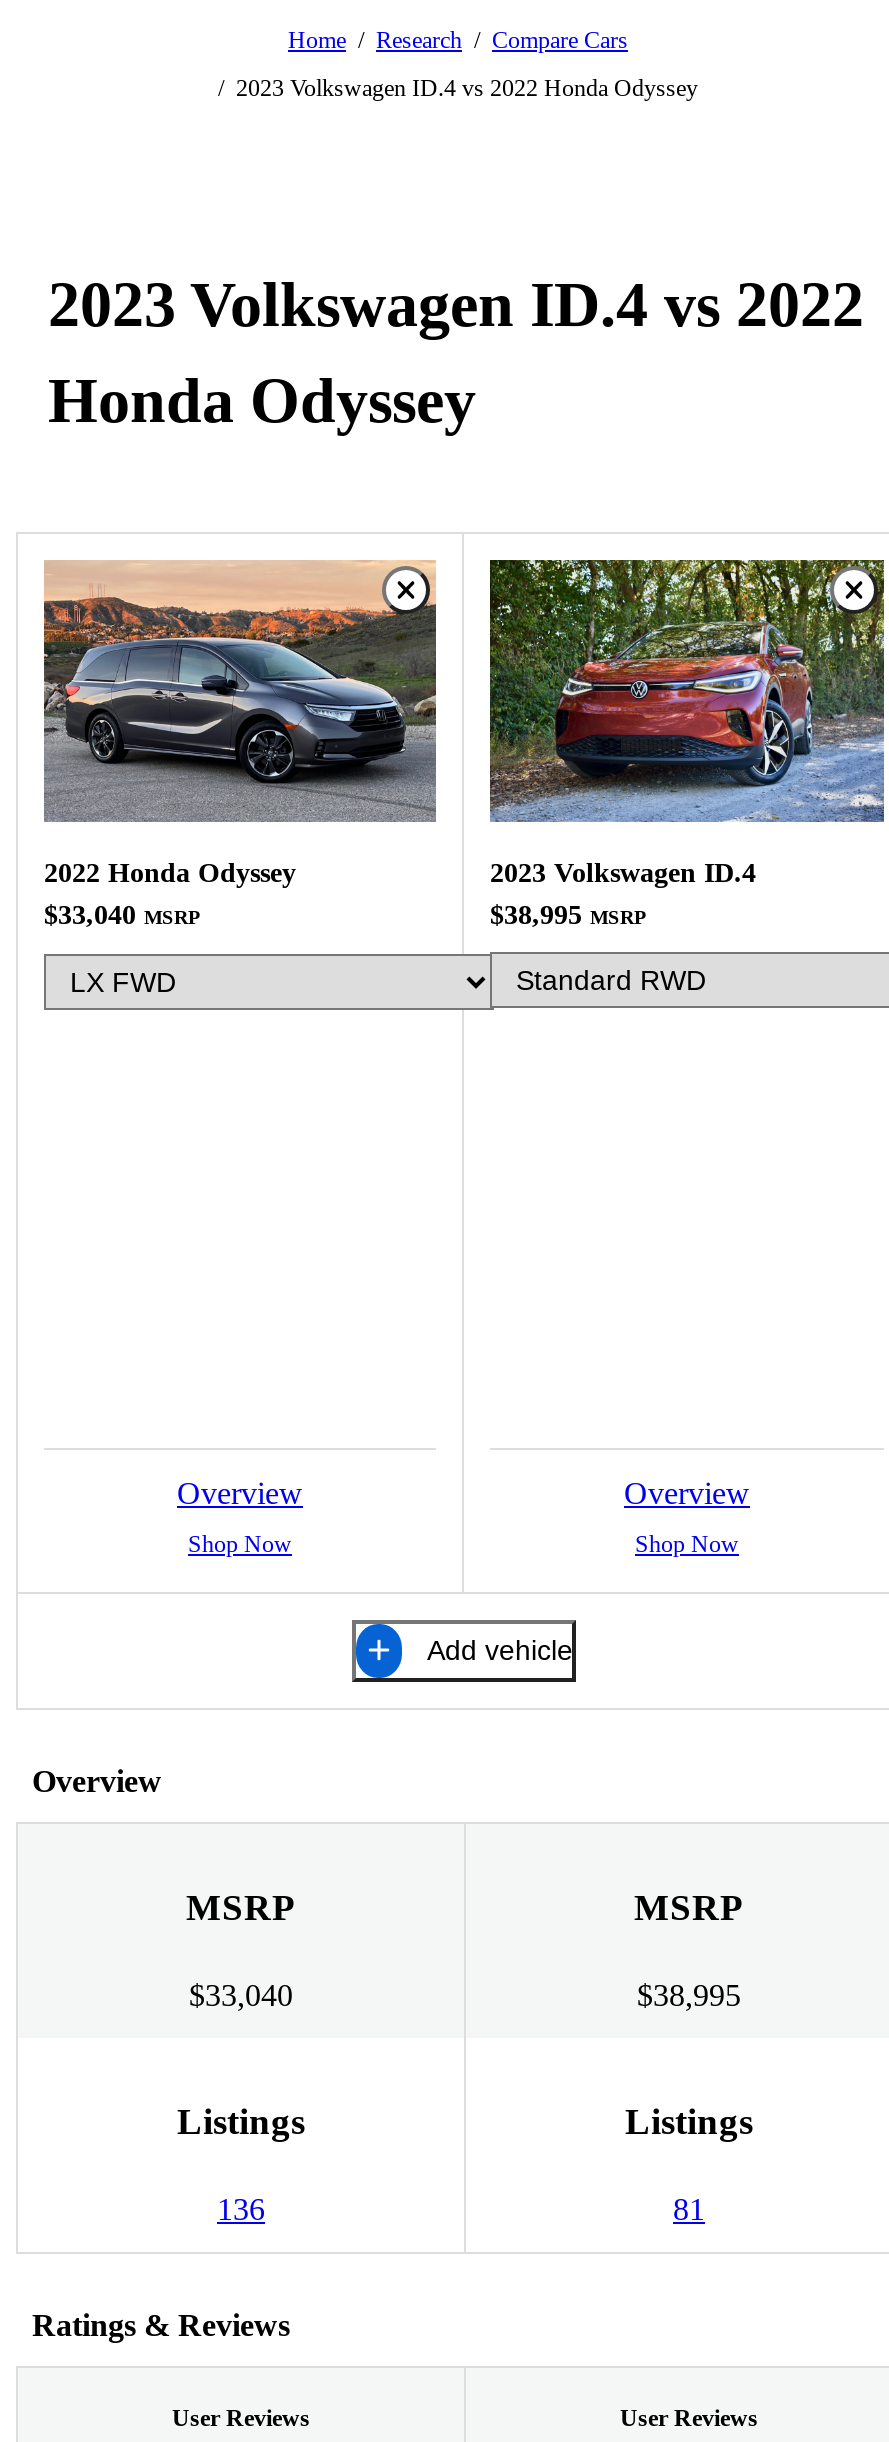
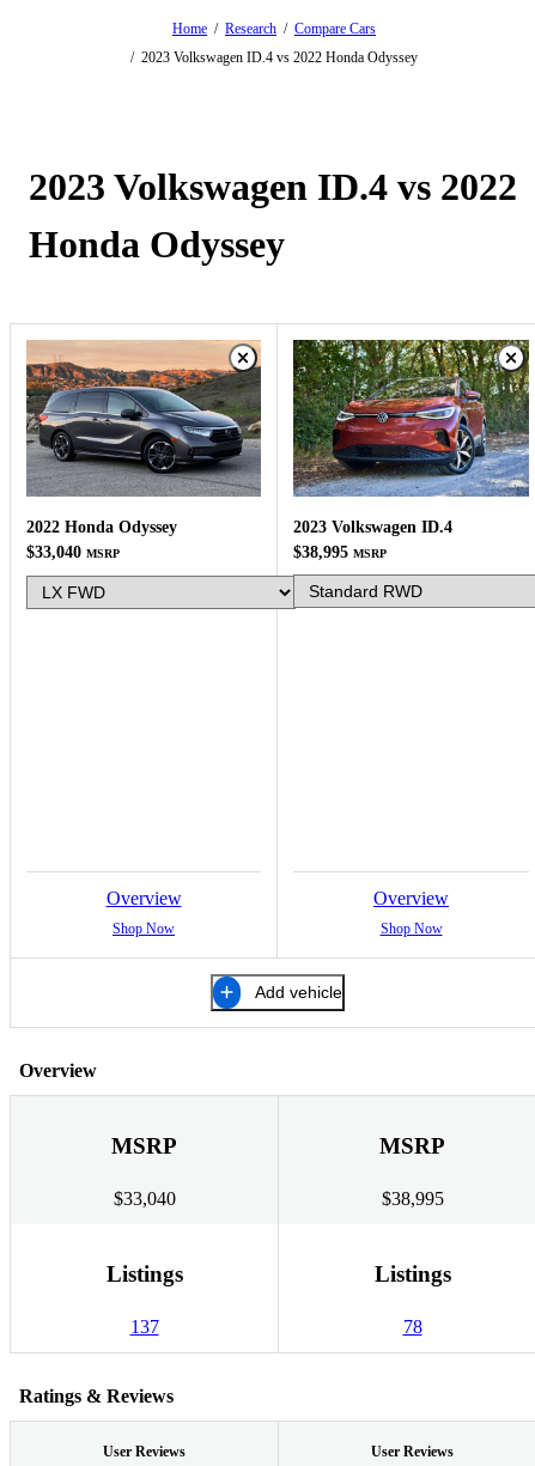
[217,2193,265,2227] 136 -> [130,1317,159,1337] 137
[673,2193,705,2227] 81 -> [403,1317,422,1337] 78

